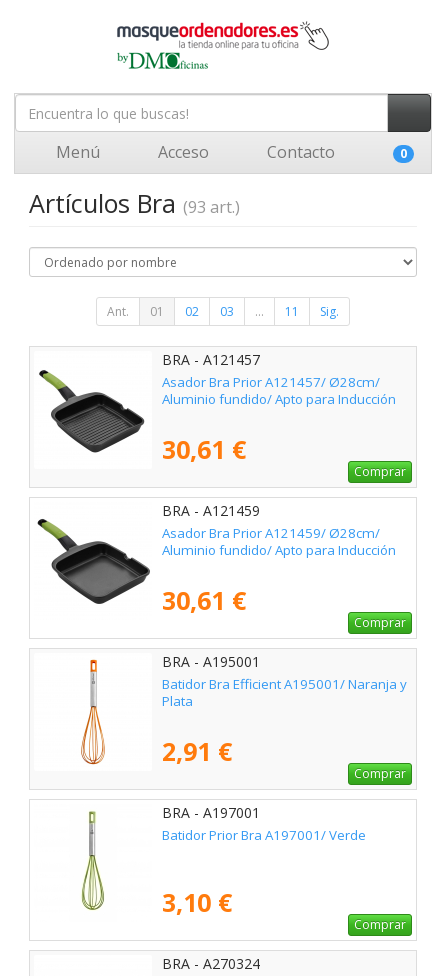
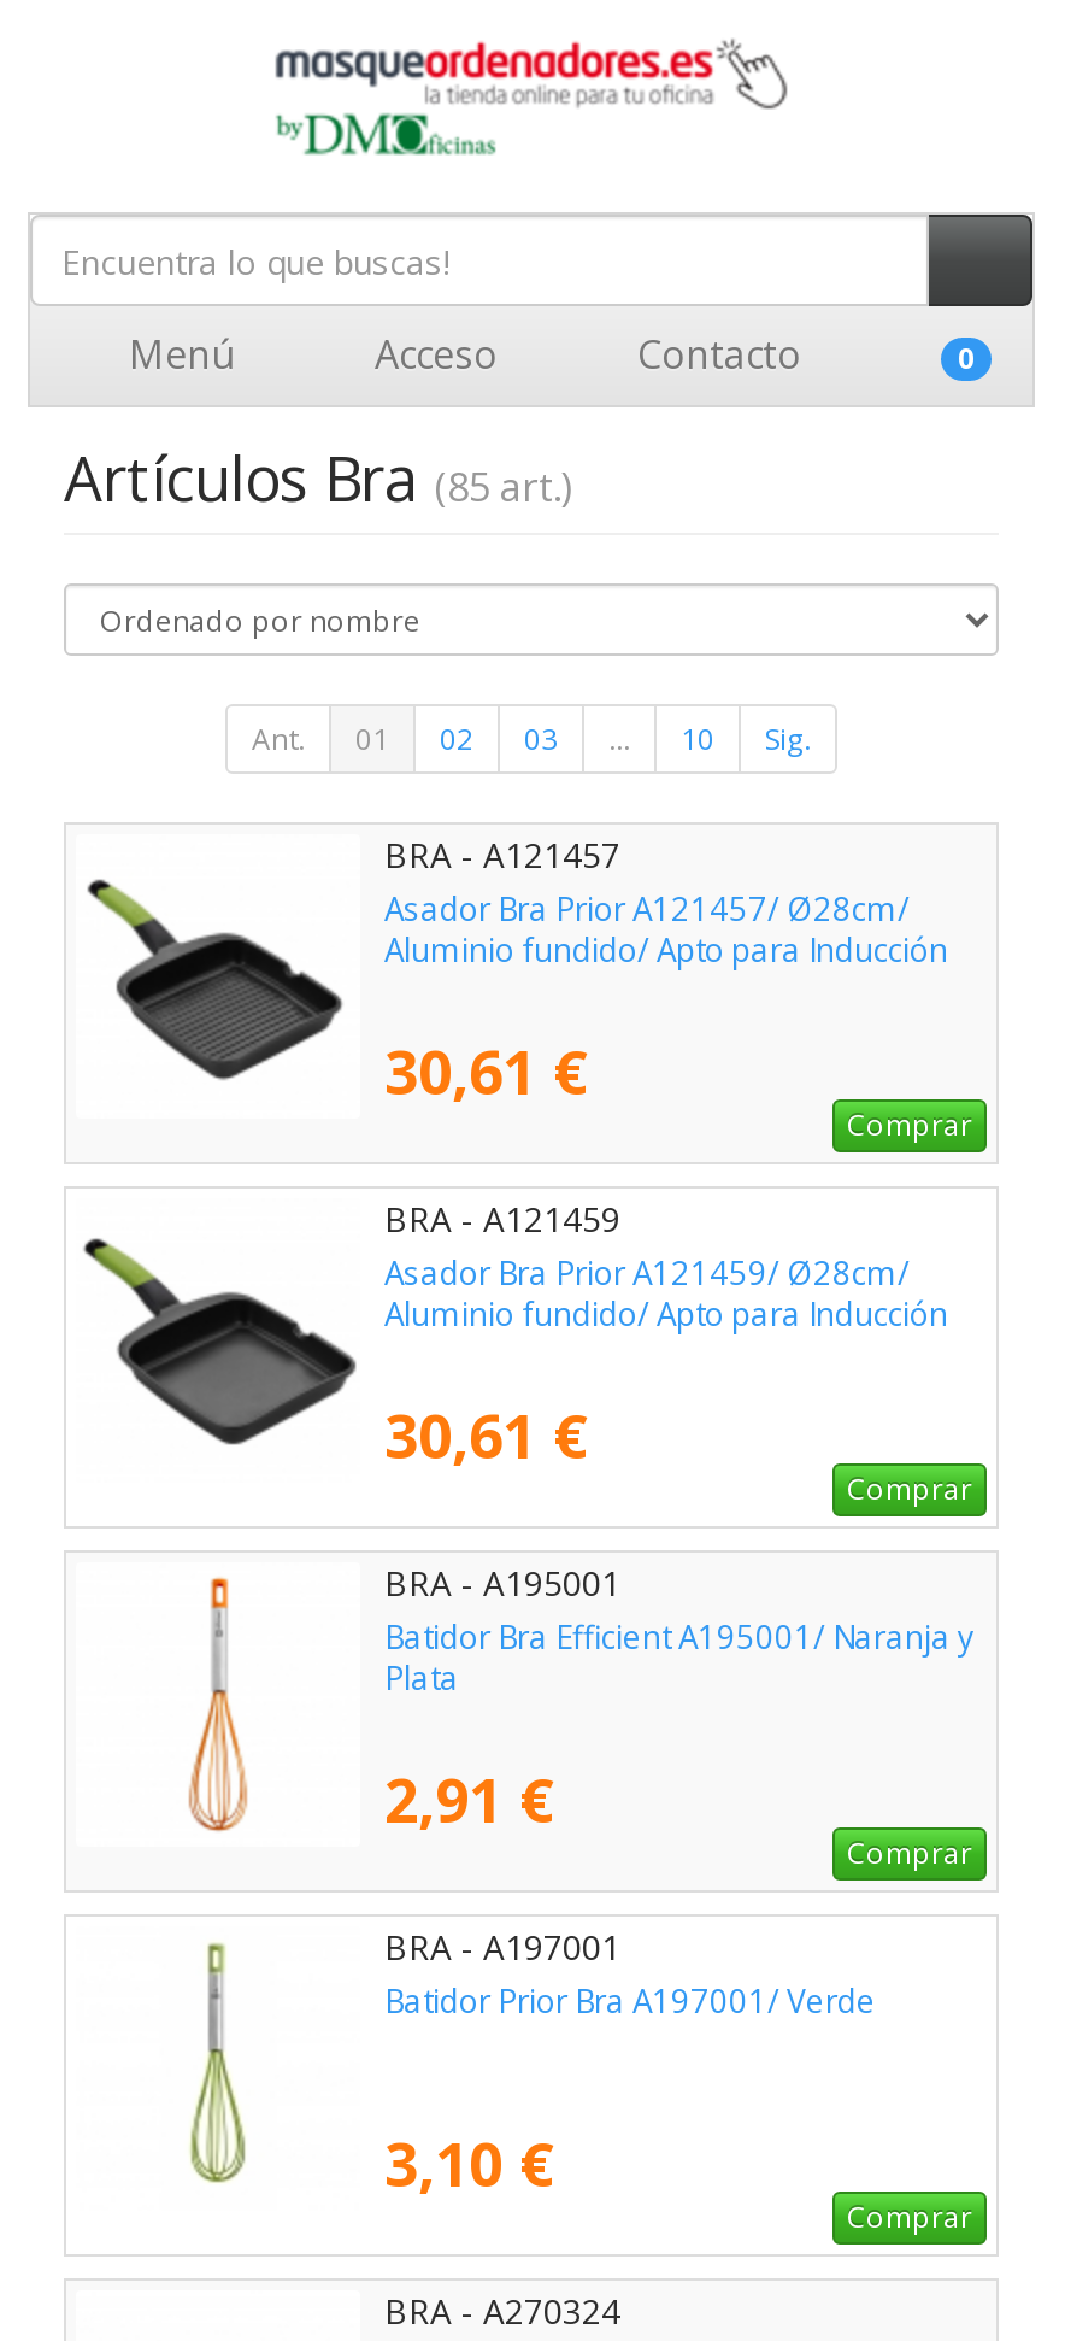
[29,186,240,220] Artículos Bra (93 art.) -> [64,436,572,518] Artículos Bra (85 art.)
[285,303,299,320] 11 -> [681,718,714,759] 10

